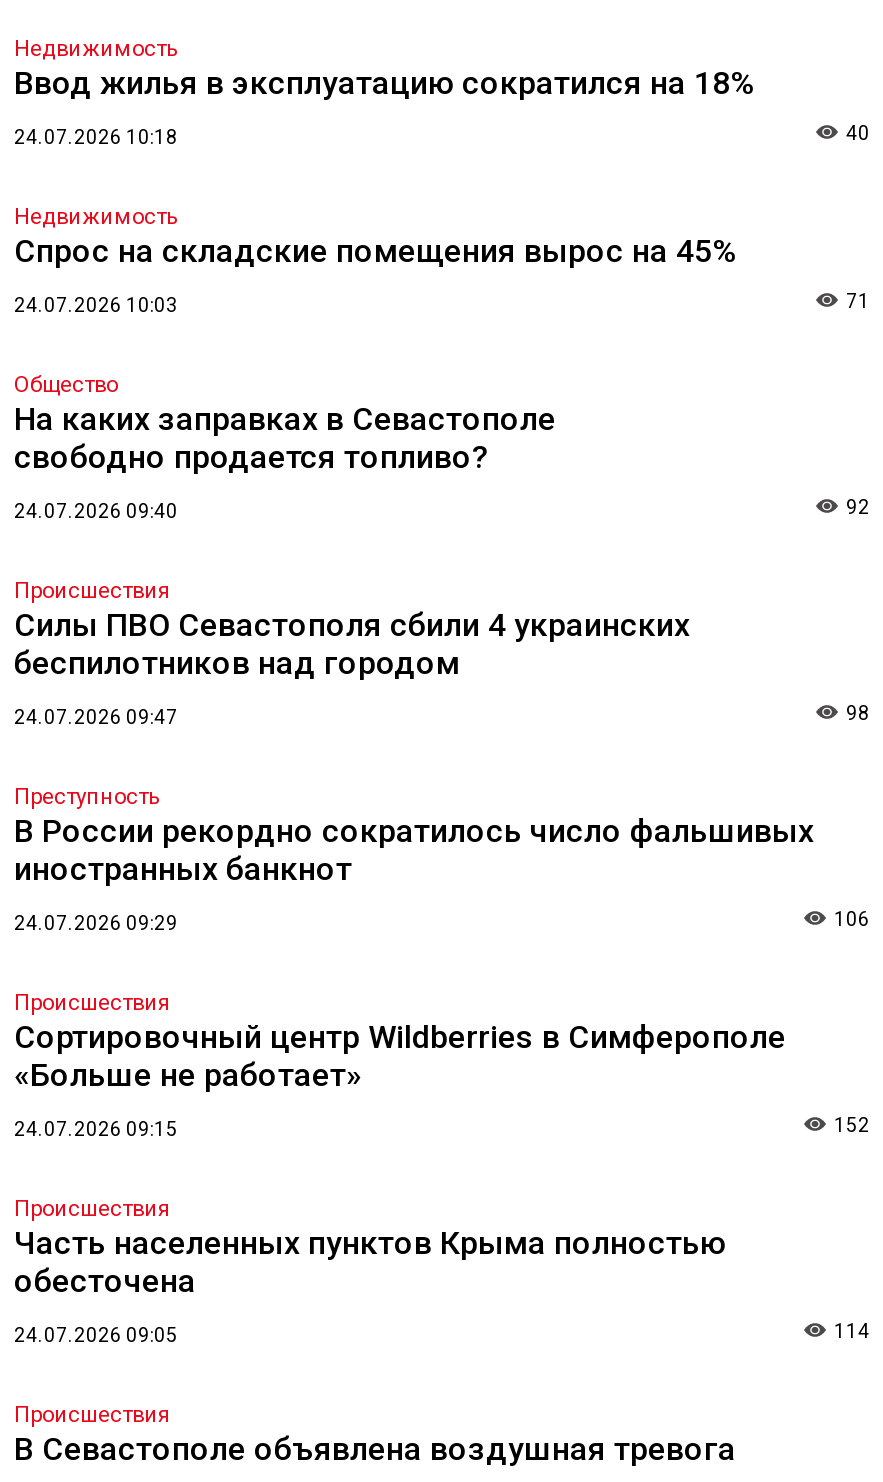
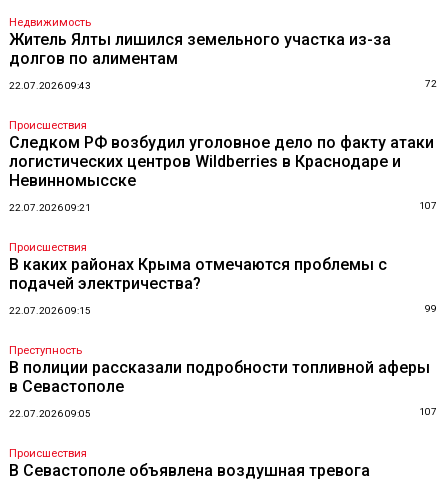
[14,64,870,522] Ввод жилья в эксплуатацию сократился на 18% | 24.07.2026 10:18 | 40 | Недвижимость | Спрос на складские помещения вырос на 45% | 24.07.2026 10:03 | 71 | Общество | На каких заправках в Севастополе | свободно продается топливо? | 24.07.2026 09:40 | 92 -> [9,30,437,91] Житель Ялты лишился земельного участка из-за | долгов по алиментам | 22.07.2026 09:43 | 72
[14,606,870,934] Силы ПВО Севастополя сбили 4 украинских | беспилотников над городом | 24.07.2026 09:47 | 98 | В России рекордно сократилось число фальшивых | иностранных банкнот | 24.07.2026 09:29 | 106 -> [9,133,437,213] Следком РФ возбудил уголовное дело по факту атаки | логистических центров Wildberries в Краснодаре и | Невинномысске | 22.07.2026 09:21 | 107
moved [14,784,160,810] -> [9,344,82,357]: Преступность
[14,1018,786,1094] Сортировочный центр Wildberries в Симферополе | «Больше не работает» -> [9,255,387,293] В каких районах Крыма отмечаются проблемы с | подачей электричества?
[14,1114,870,1140] 24.07.2026 09:15 | 152 -> [9,303,437,316] 22.07.2026 09:15 | 99
[14,1196,726,1300] Происшествия | Часть населенных пунктов Крыма полностью | обесточена -> [9,358,430,396] В полиции рассказали подробности топливной аферы | в Севастополе
[14,1320,870,1346] 24.07.2026 09:05 | 114 -> [9,406,437,419] 22.07.2026 09:05 | 107

